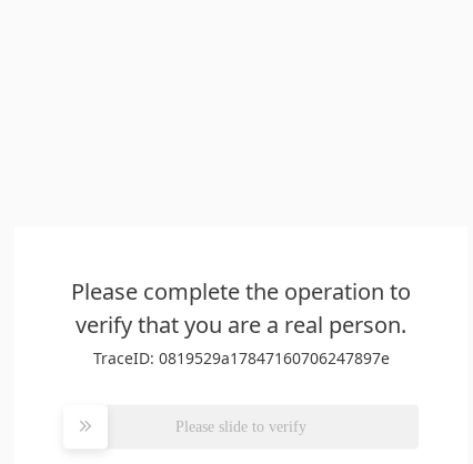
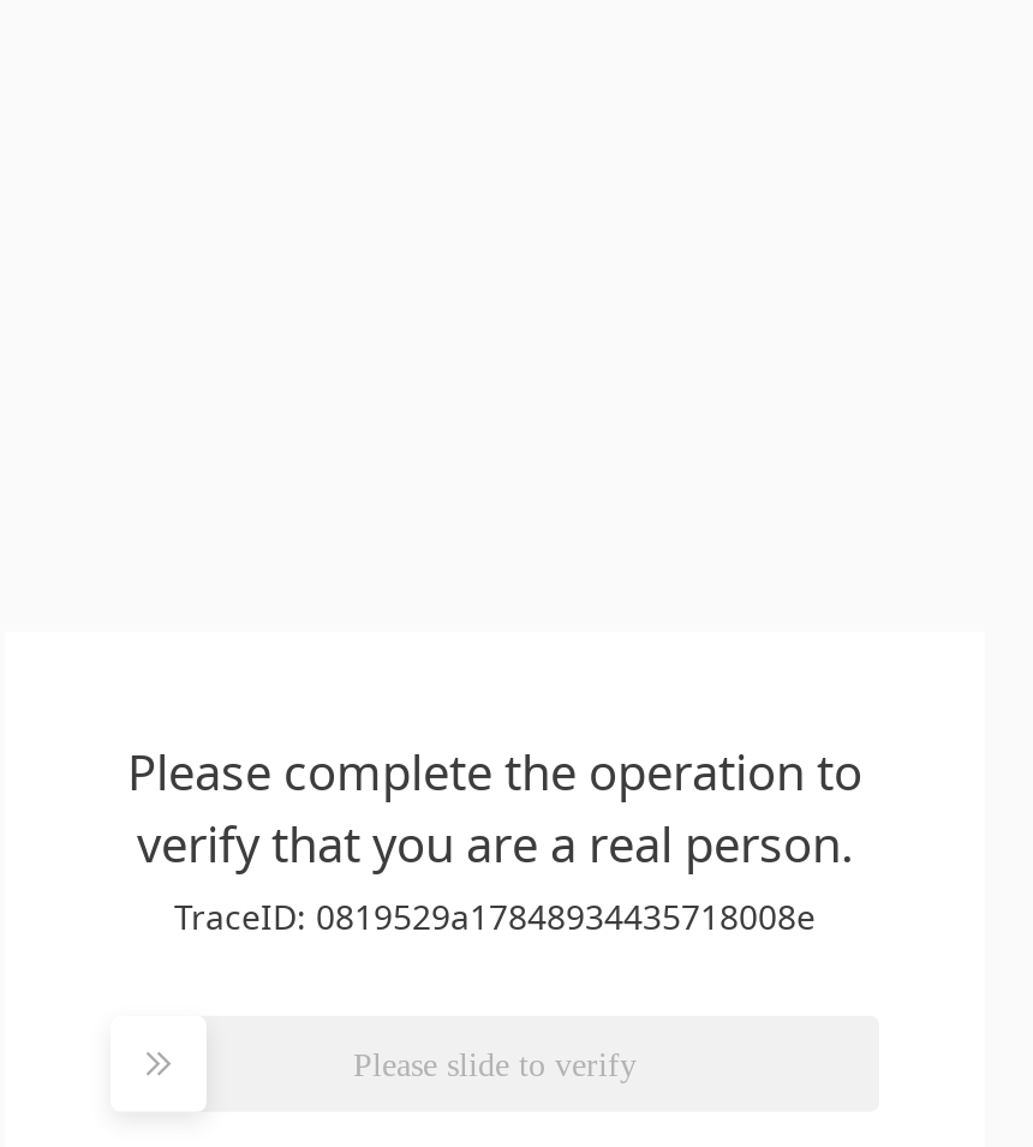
[93,348,389,370] TraceID: 0819529a17847160706247897e -> [174,895,816,940] TraceID: 0819529a17848934435718008e

